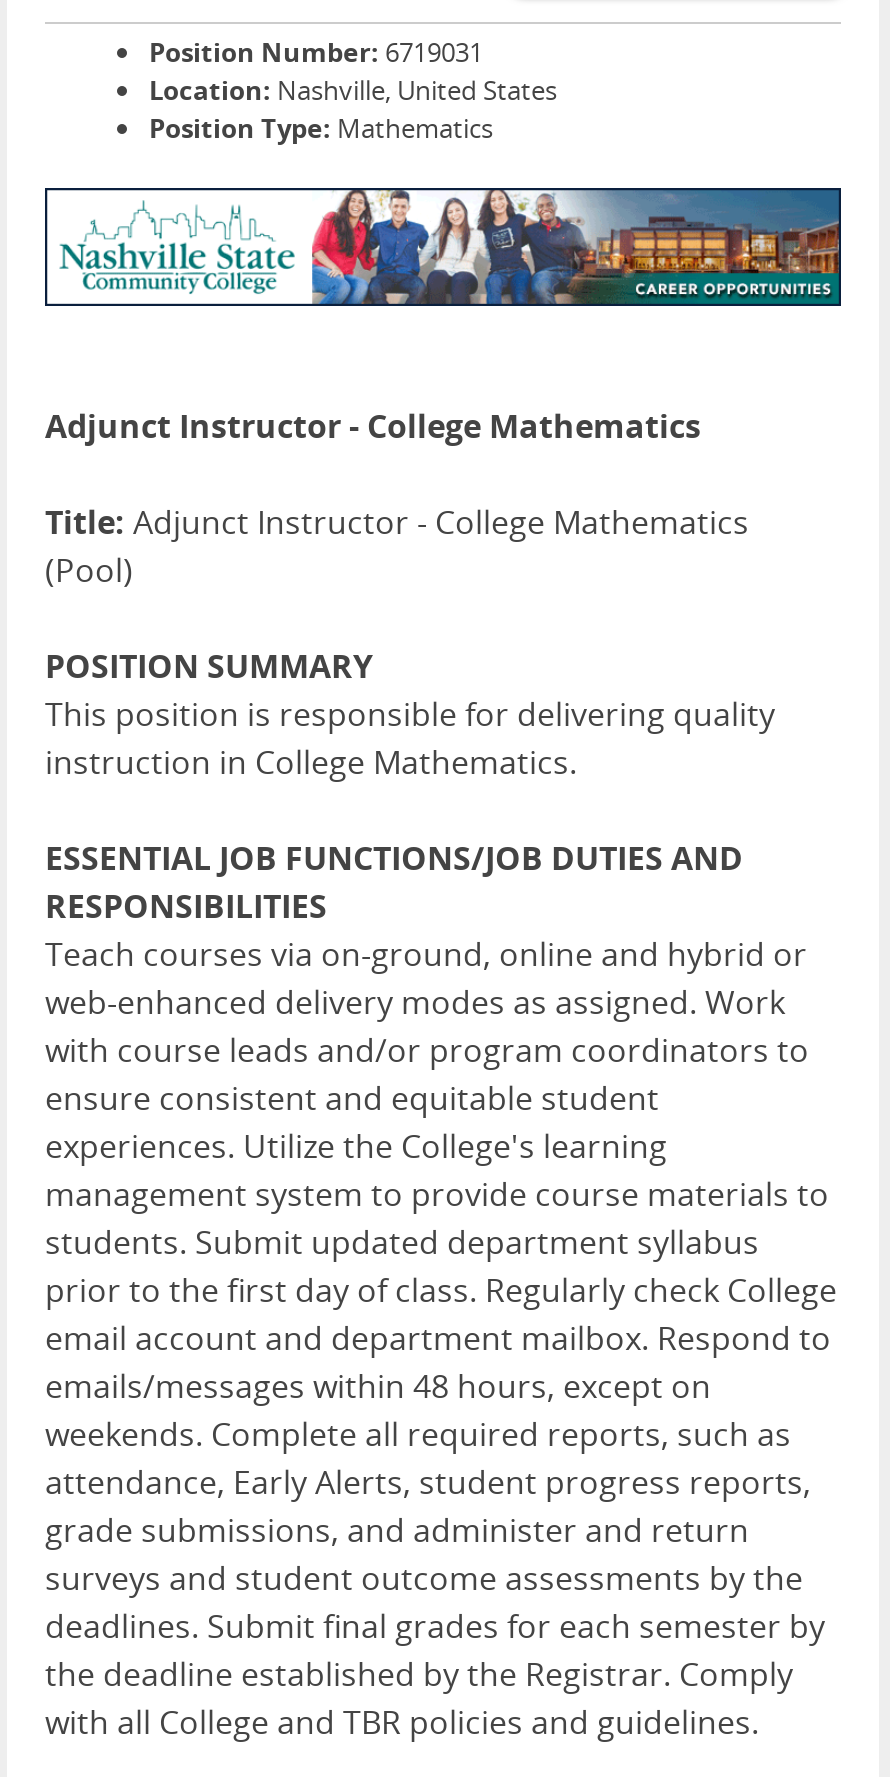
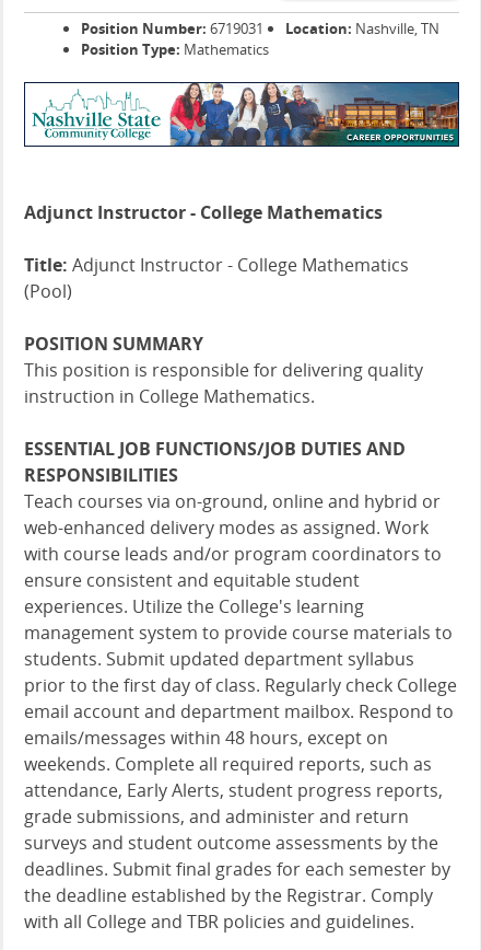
[149,72,557,108] Location: Nashville, United States -> [285,19,439,38] Location: Nashville, TN

